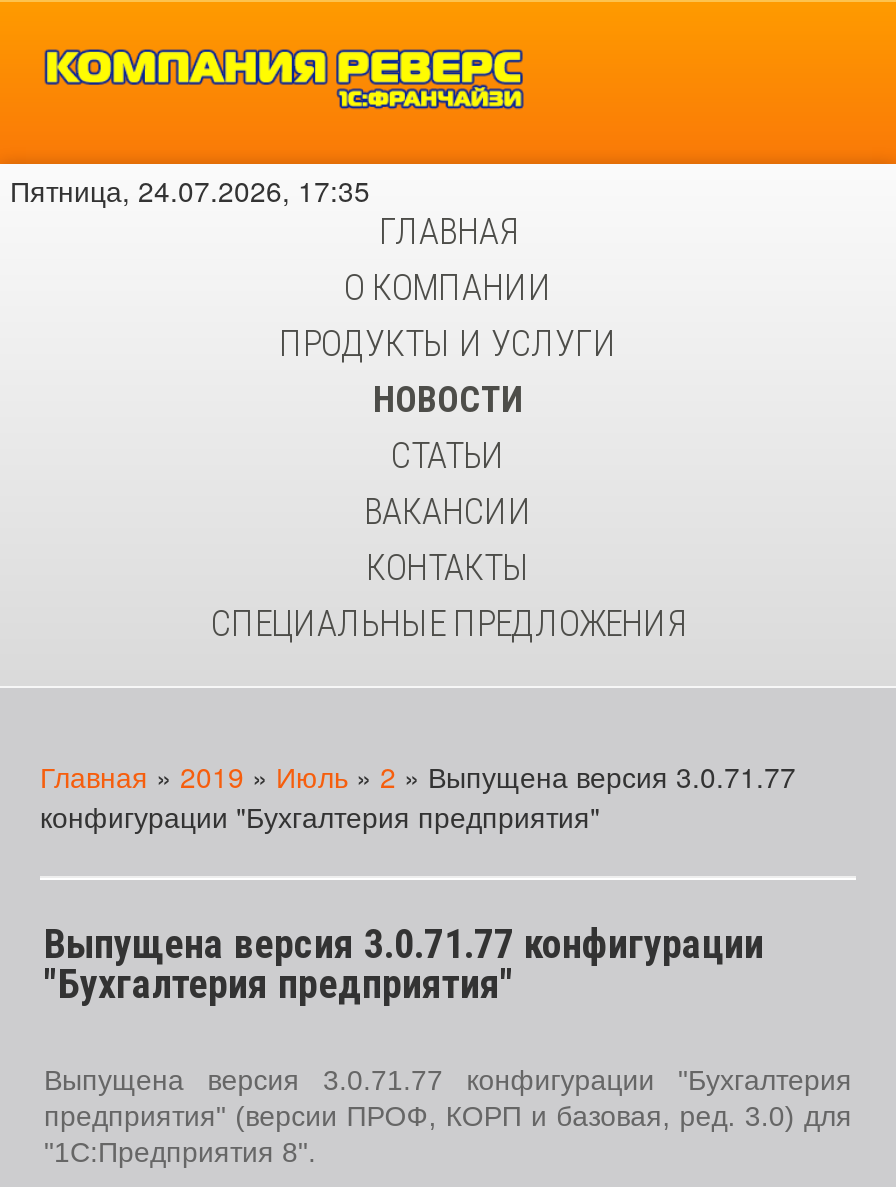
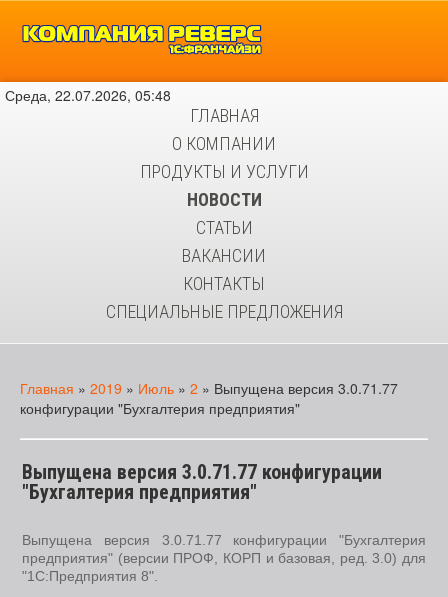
[10,170,370,210] Пятница, 24.07.2026, 17:35 -> [5,85,171,105] Среда, 22.07.2026, 05:48

